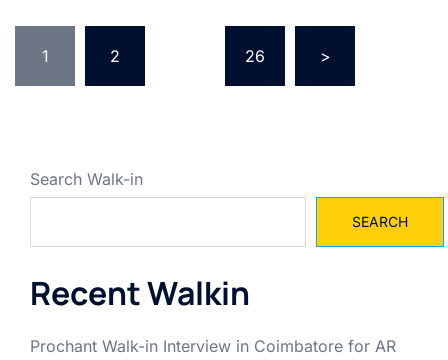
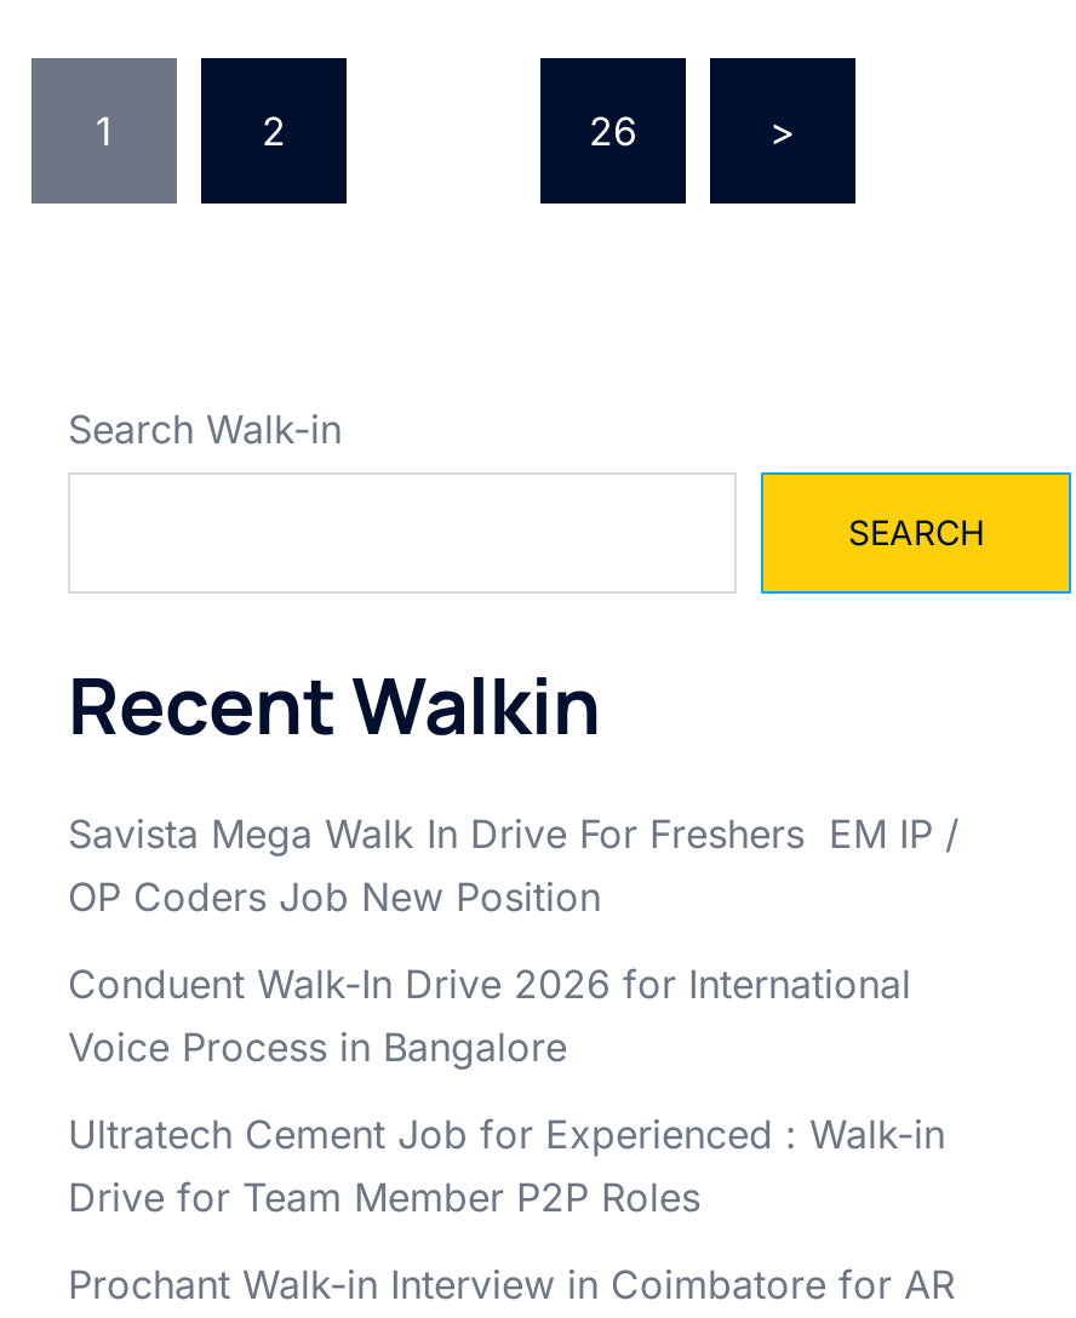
none -> [68,809,960,1221] Savista Mega Walk In Drive For Freshers EM IP / | OP Coders Job New Position | Conduent Walk-In Drive 2026 for International | Voice Process in Bangalore | Ultratech Cement Job for Experienced : Walk-in | Drive for Team Member P2P Roles

